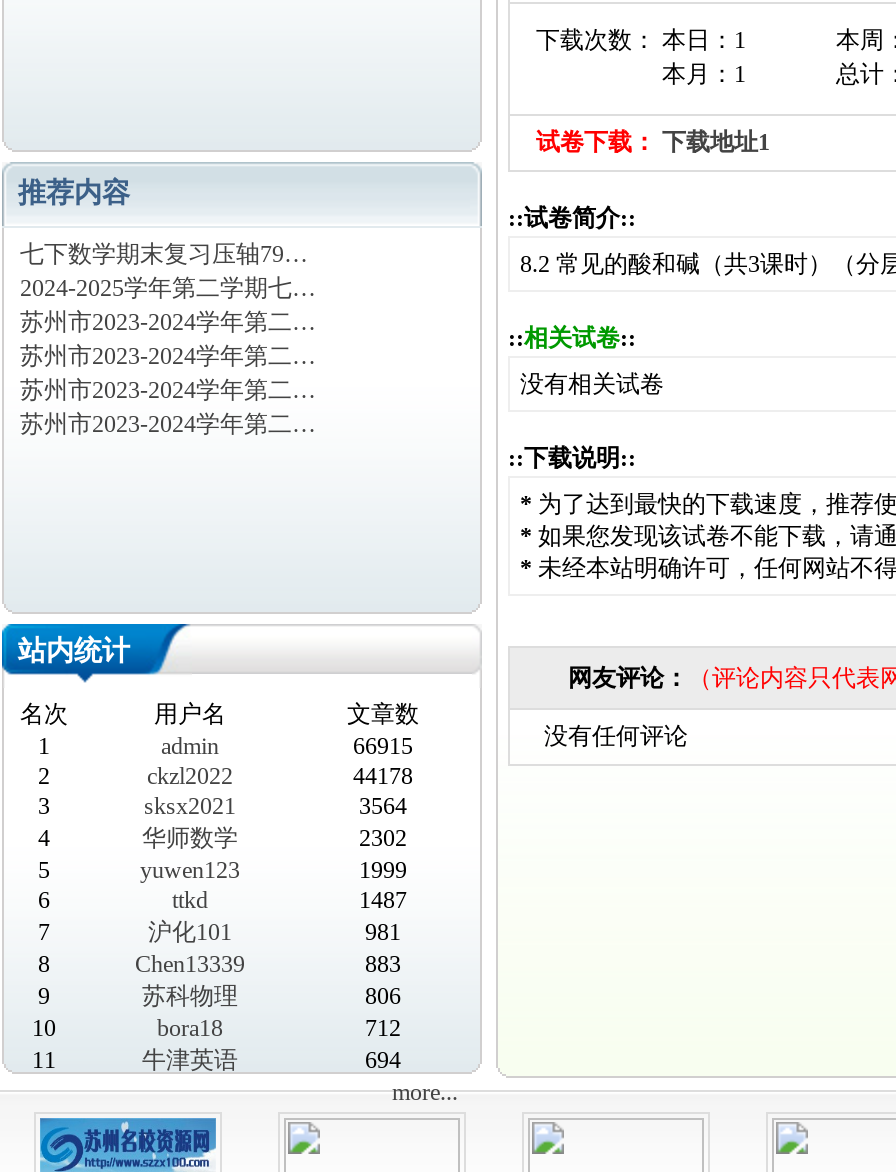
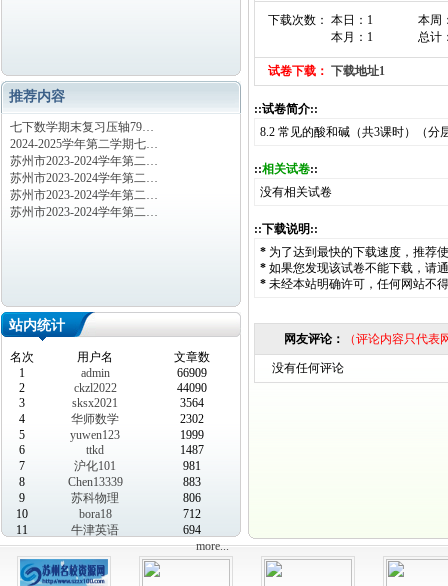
[353,732,413,760] 66915 -> [176,366,206,380] 66909
[353,762,413,790] 44178 -> [176,381,206,395] 44090

